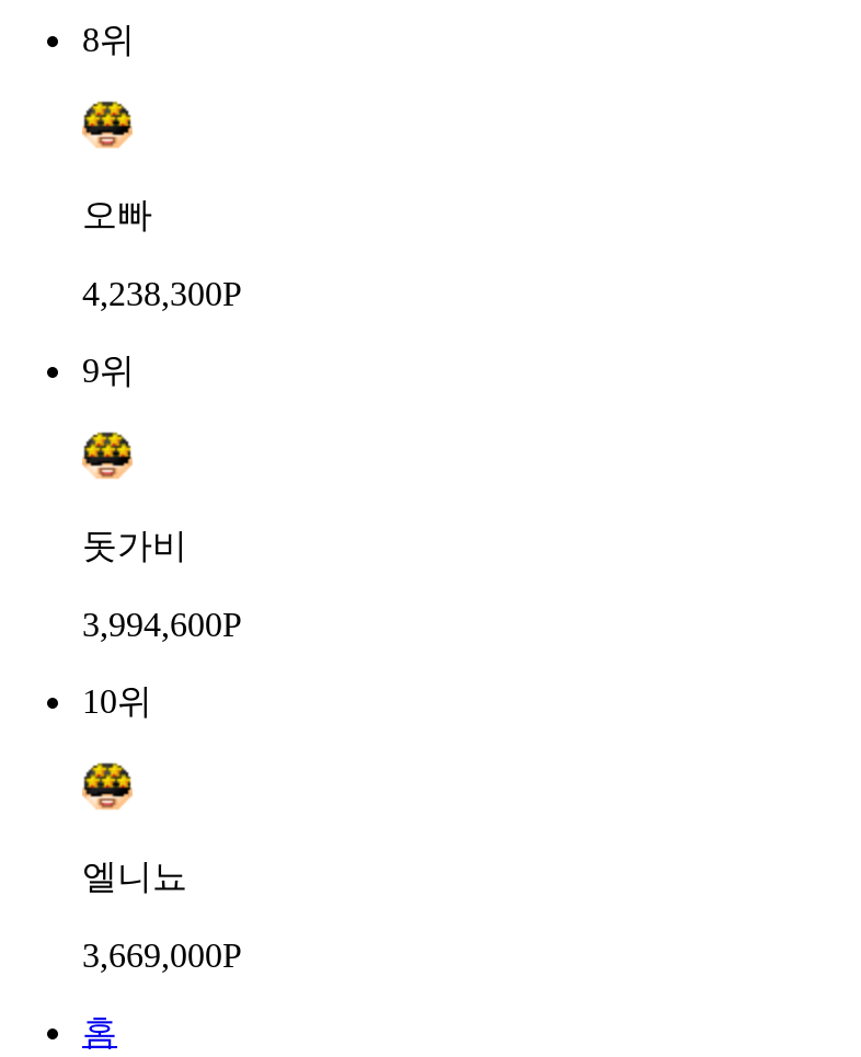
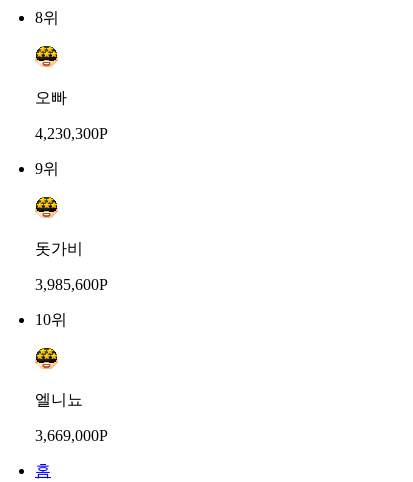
[82,276,242,313] 4,238,300P -> [35,125,108,142] 4,230,300P
[82,607,242,644] 3,994,600P -> [35,276,108,293] 3,985,600P

